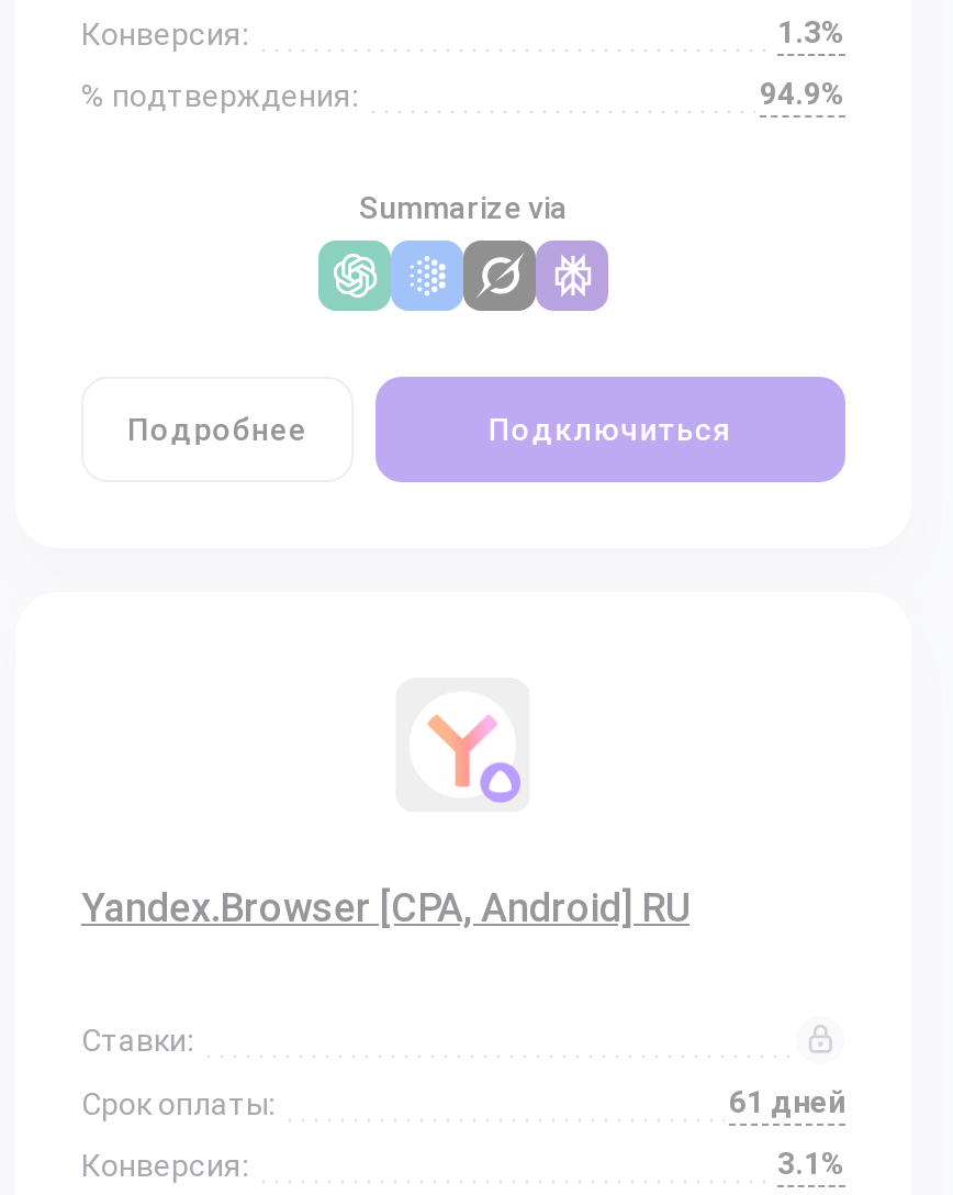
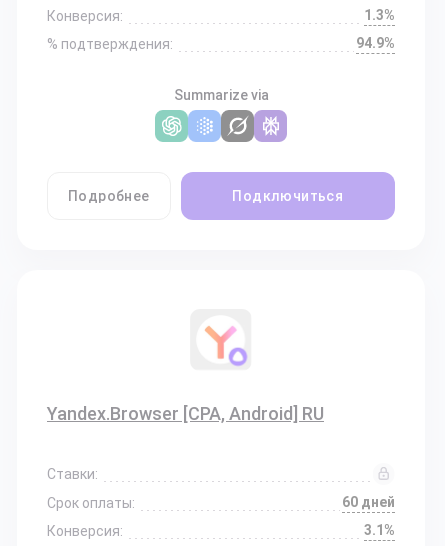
[729,1084,845,1119] 61 дней -> [342,494,395,510] 60 дней

